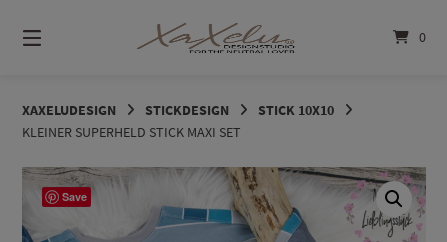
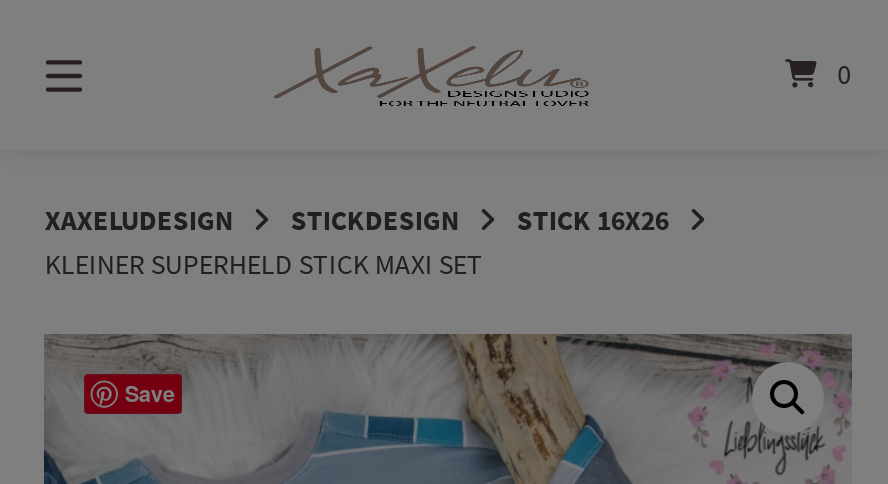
[22,101,334,119] XAXELUDESIGN STICKDESIGN STICK 10X10 -> [45,202,669,238] XAXELUDESIGN STICKDESIGN STICK 16X26

